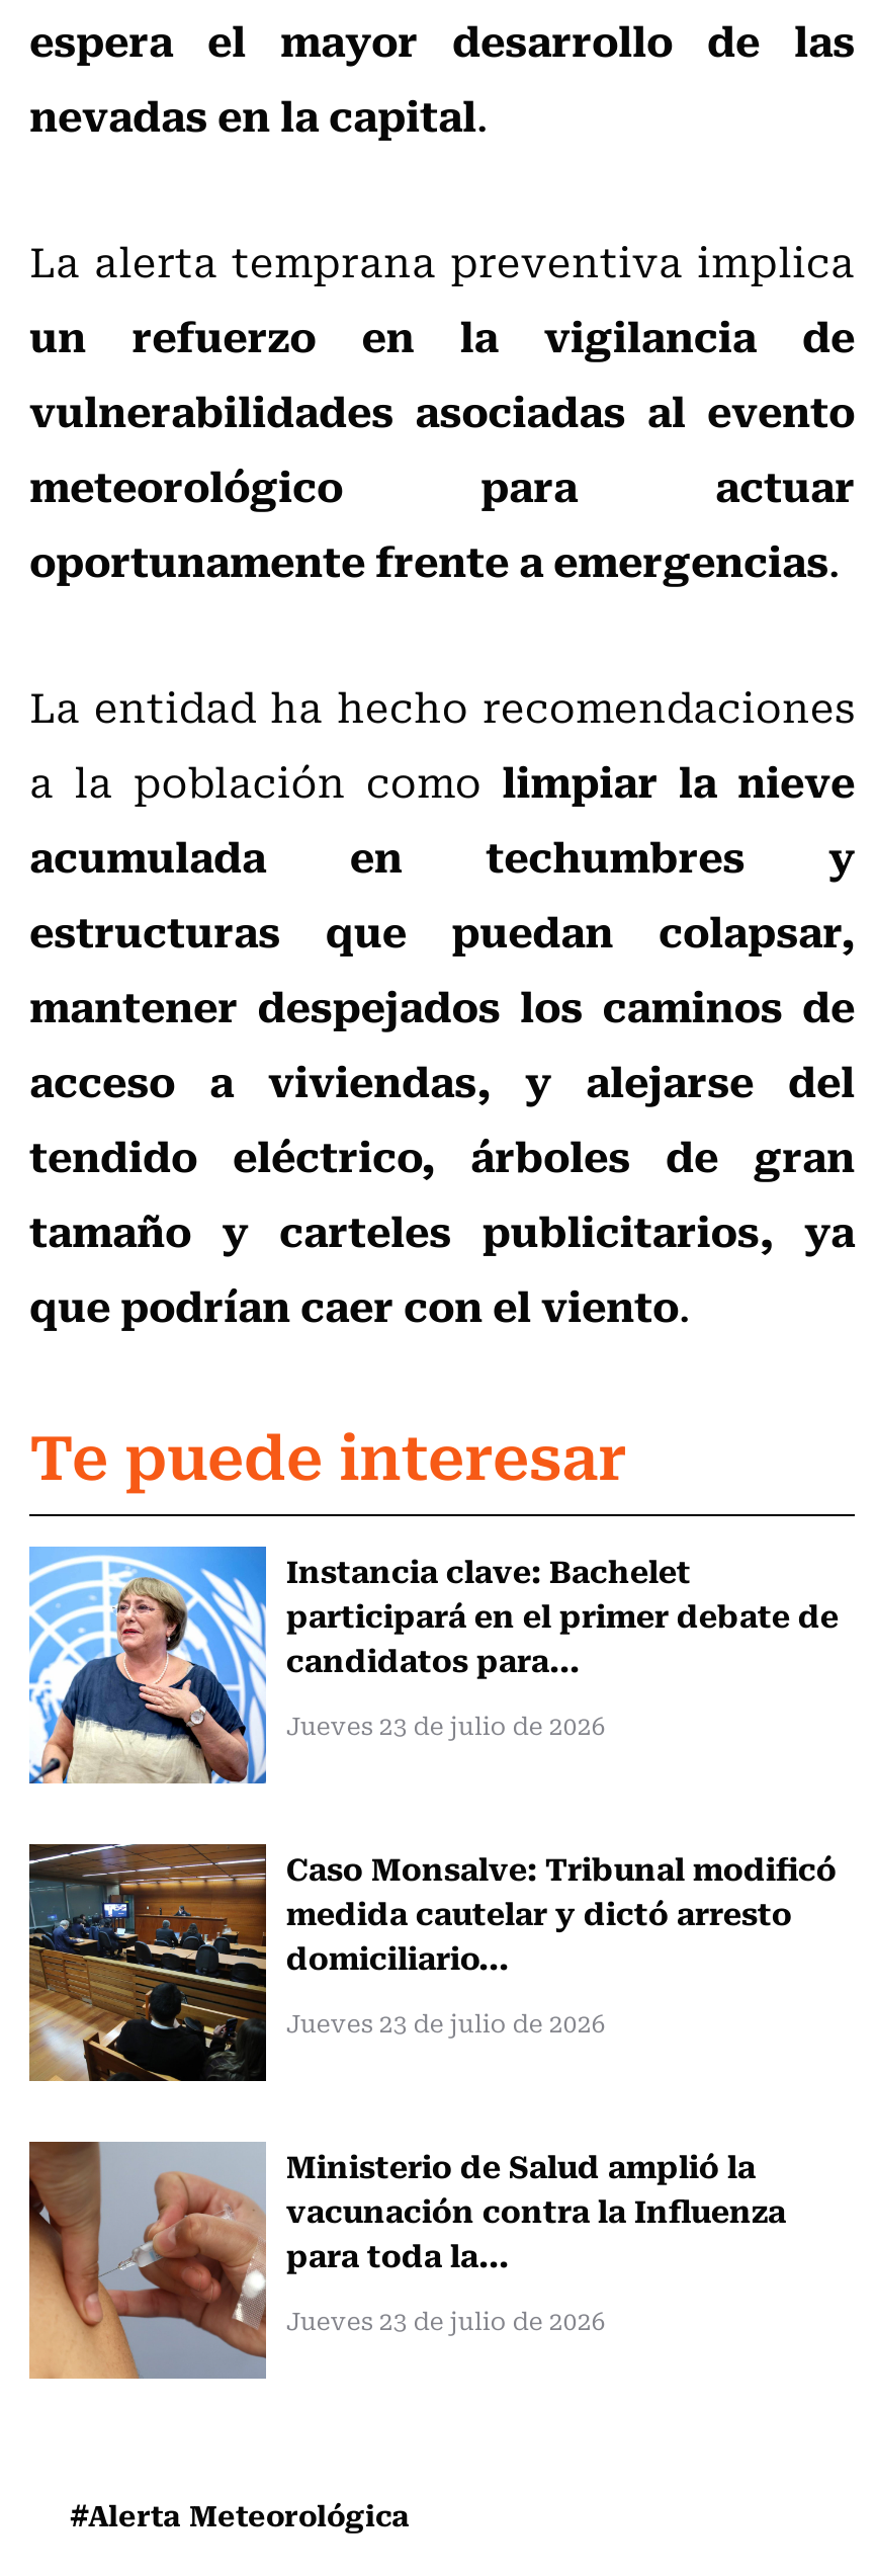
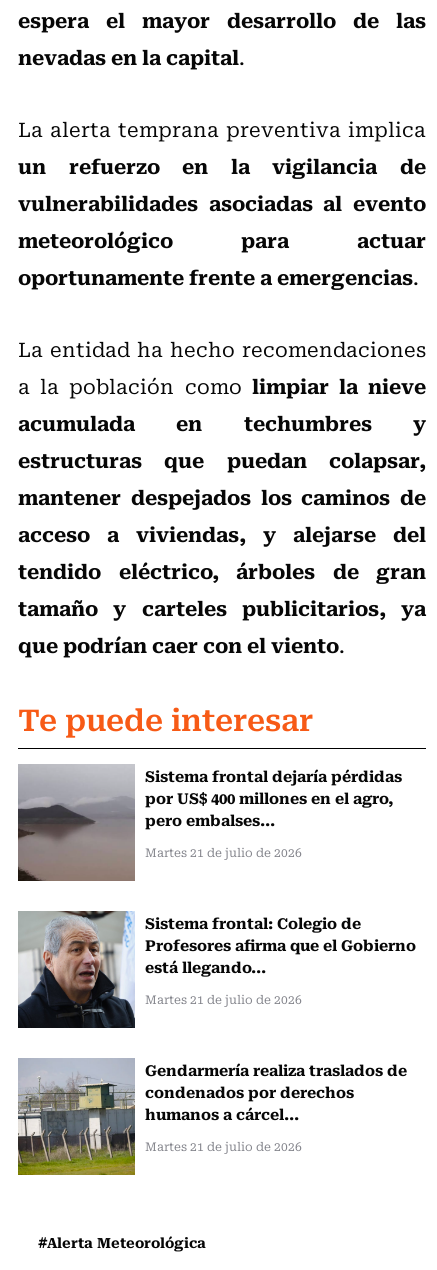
[27,1545,838,1785] [image] | Instancia clave: Bachelet | participará en el primer debate de | candidatos para... -> [17,763,402,882] [image] | Sistema frontal dejaría pérdidas | por US$ 400 millones en el agro, | pero embalses...
[286,1707,606,1743] Jueves 23 de julio de 2026 -> [145,843,302,861] Martes 21 de julio de 2026
[27,1842,836,2083] [image] | Caso Monsalve: Tribunal modificó | medida cautelar y dictó arresto | domiciliario... -> [17,910,416,1029] [image] | Sistema frontal: Colegio de | Profesores afirma que el Gobierno | está llegando...
[286,2004,606,2040] Jueves 23 de julio de 2026 -> [145,990,302,1008] Martes 21 de julio de 2026
[27,2139,786,2381] [image] | Ministerio de Salud amplió la | vacunación contra la Influenza | para toda la... -> [17,1057,407,1176] [image] | Gendarmería realiza traslados de | condenados por derechos | humanos a cárcel...
[286,2301,606,2338] Jueves 23 de julio de 2026 -> [145,1137,302,1155] Martes 21 de julio de 2026

